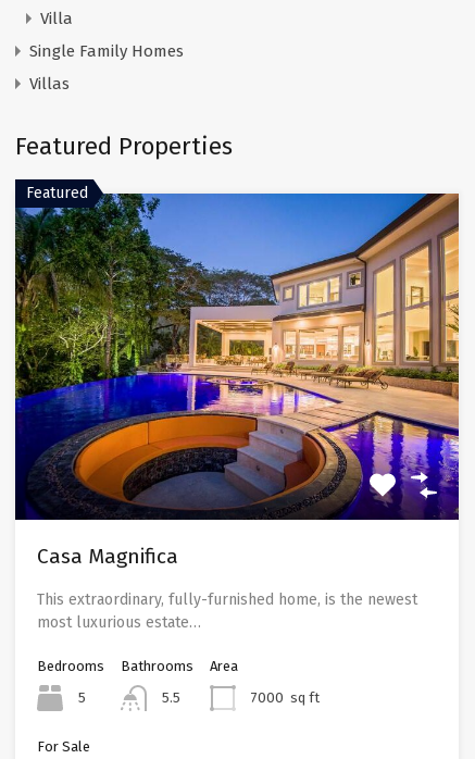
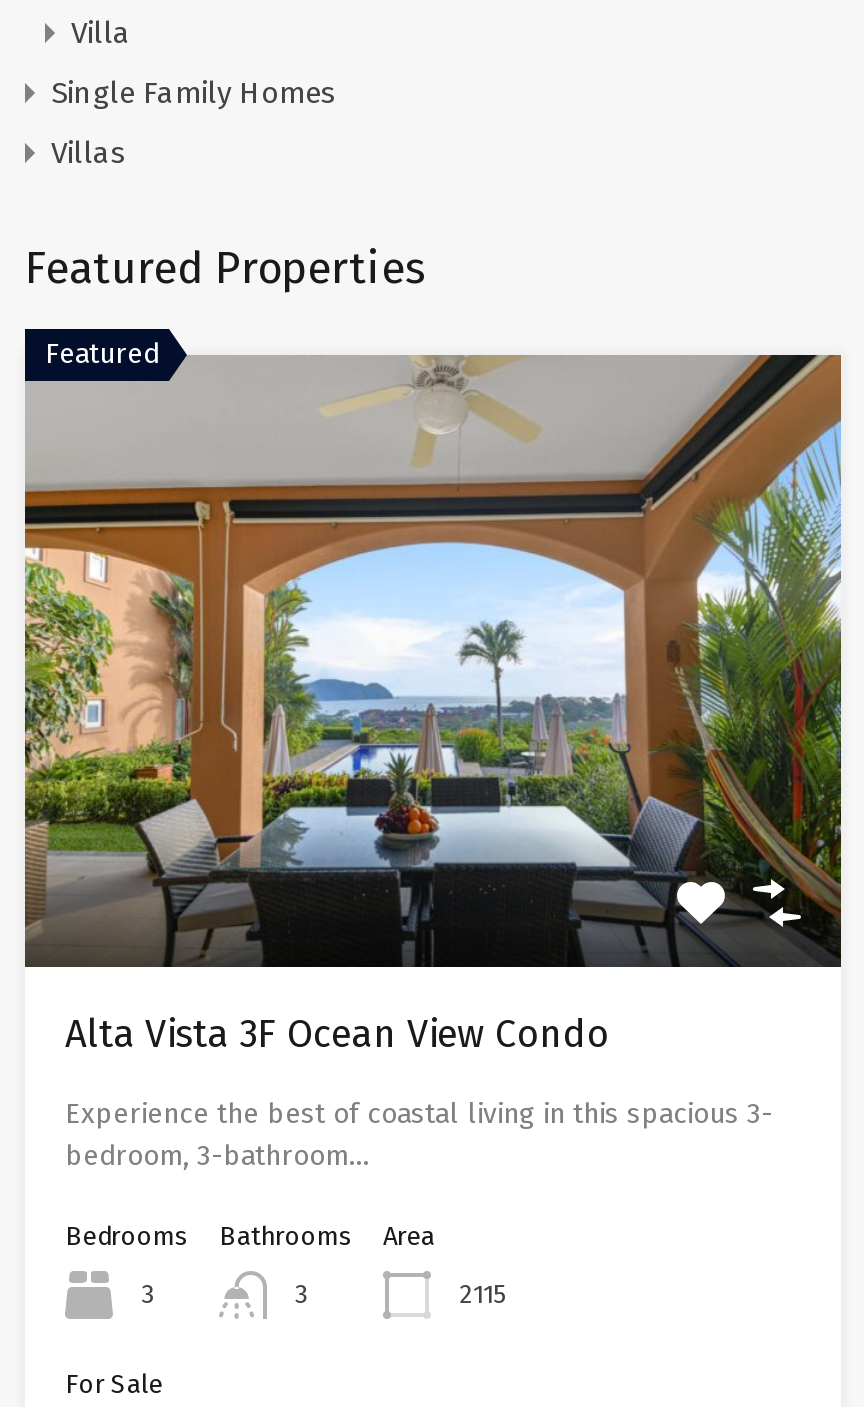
[14,192,460,569] [image] | Casa Magnifica -> [23,353,843,1057] [image] | Alta Vista 3F Ocean View Condo
[37,591,417,632] This extraordinary, fully-furnished home, is the newest | most luxurious estate… -> [65,1097,773,1173] Experience the best of coastal living in this spacious 3- | bedroom, 3-bathroom…
[78,690,86,706] 5 -> [141,1279,155,1309] 3
[162,690,180,706] 5.5 -> [294,1279,308,1309] 3
[251,690,320,706] 7000 sq ft -> [459,1279,507,1309] 2115

